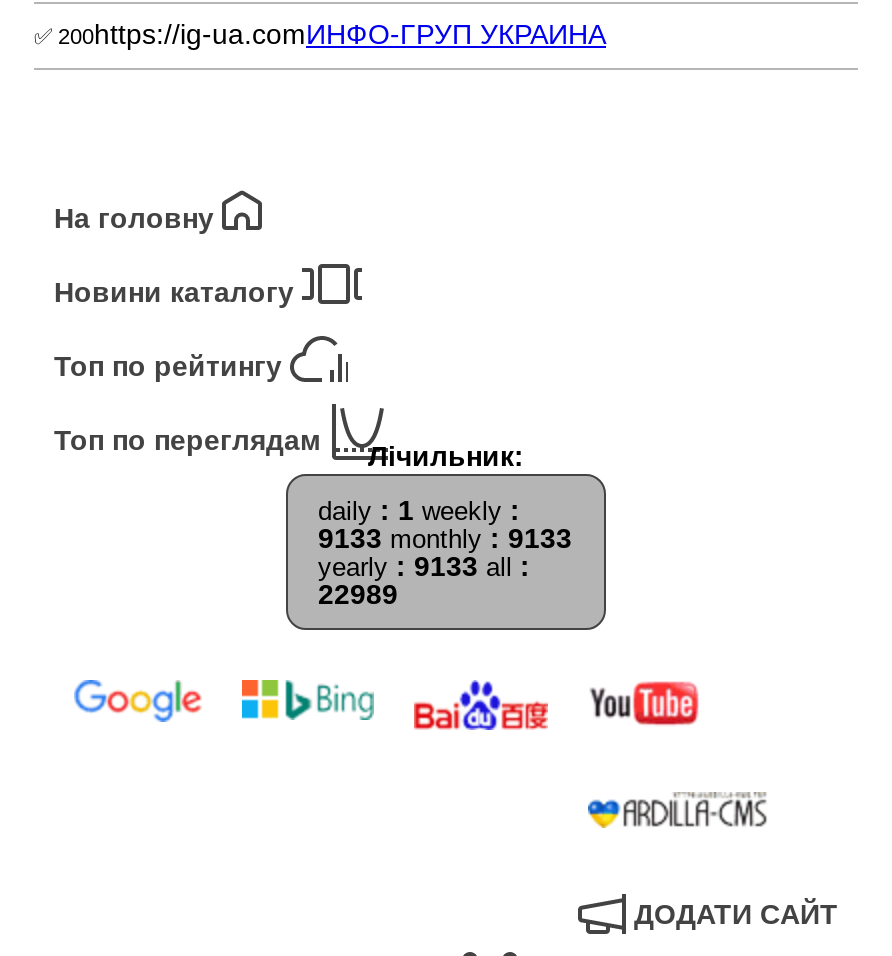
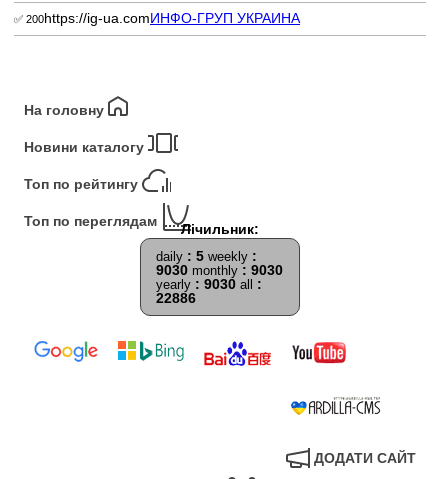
[318,493,520,525] daily: 1 weekly: -> [156,248,257,264] daily: 5 weekly:
[318,521,572,553] 9133monthly: 9133 -> [156,262,283,278] 9030monthly: 9030
[318,549,530,581] yearly: 9133 all: -> [156,276,262,292] yearly: 9030 all:
[318,577,398,609] 22989 -> [156,290,196,306] 22886

